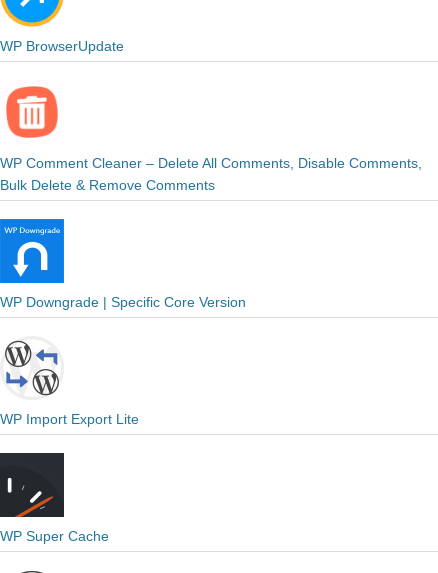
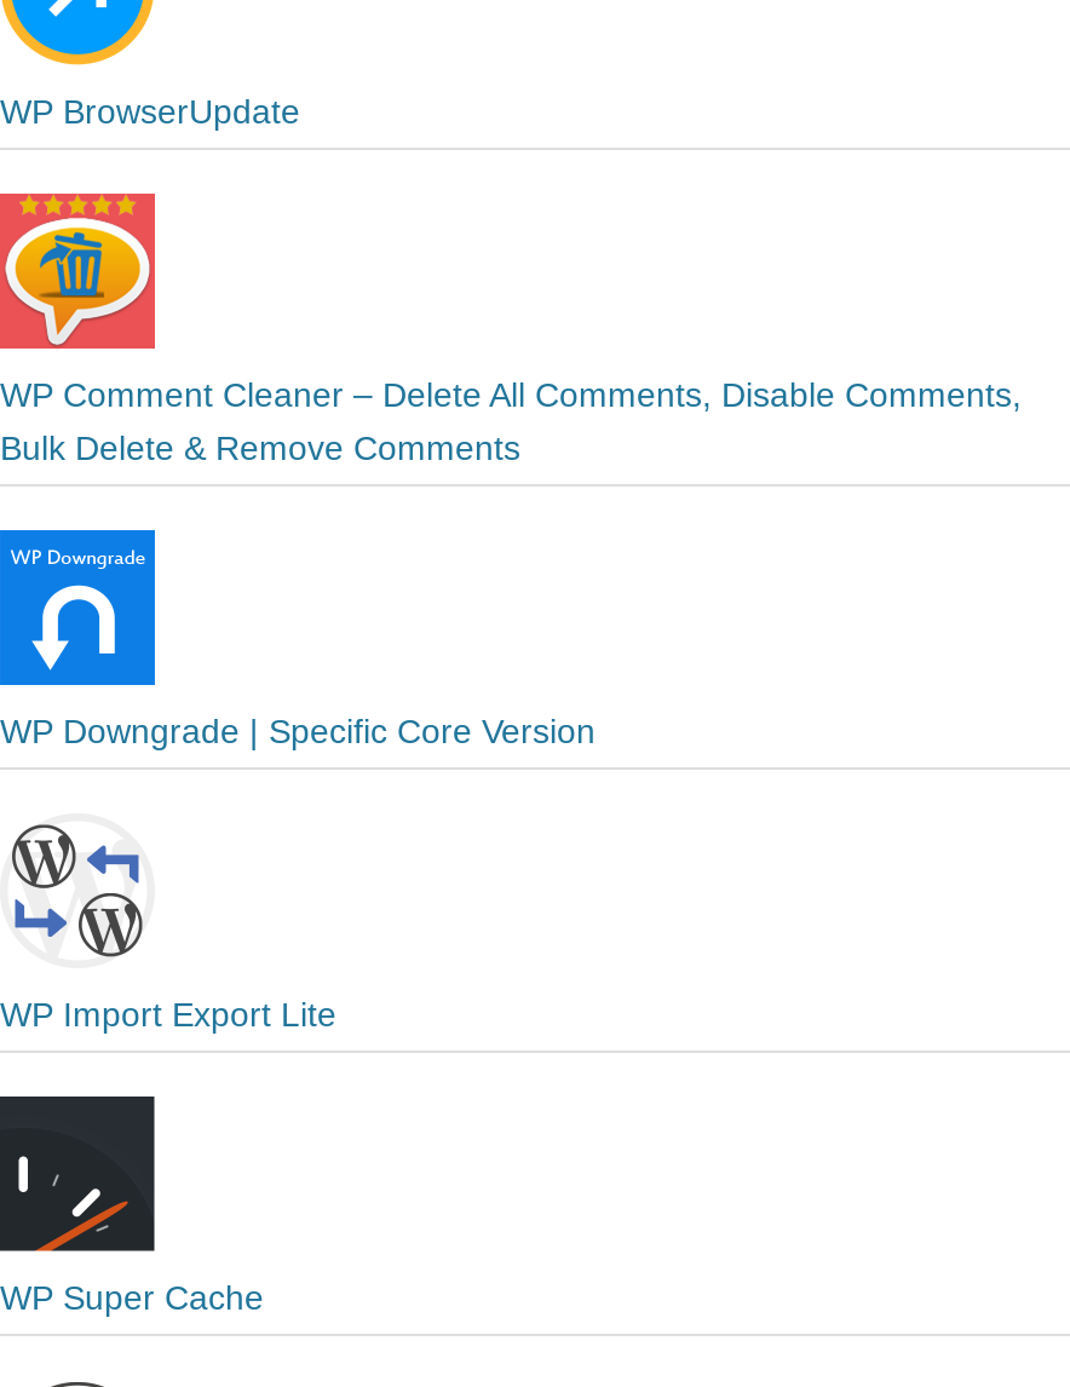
[3,80,64,144] [image] -> [7,191,157,351] [image]

